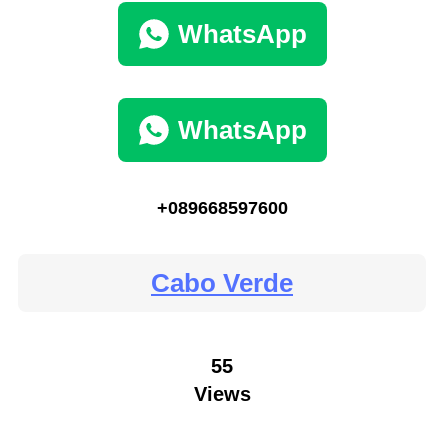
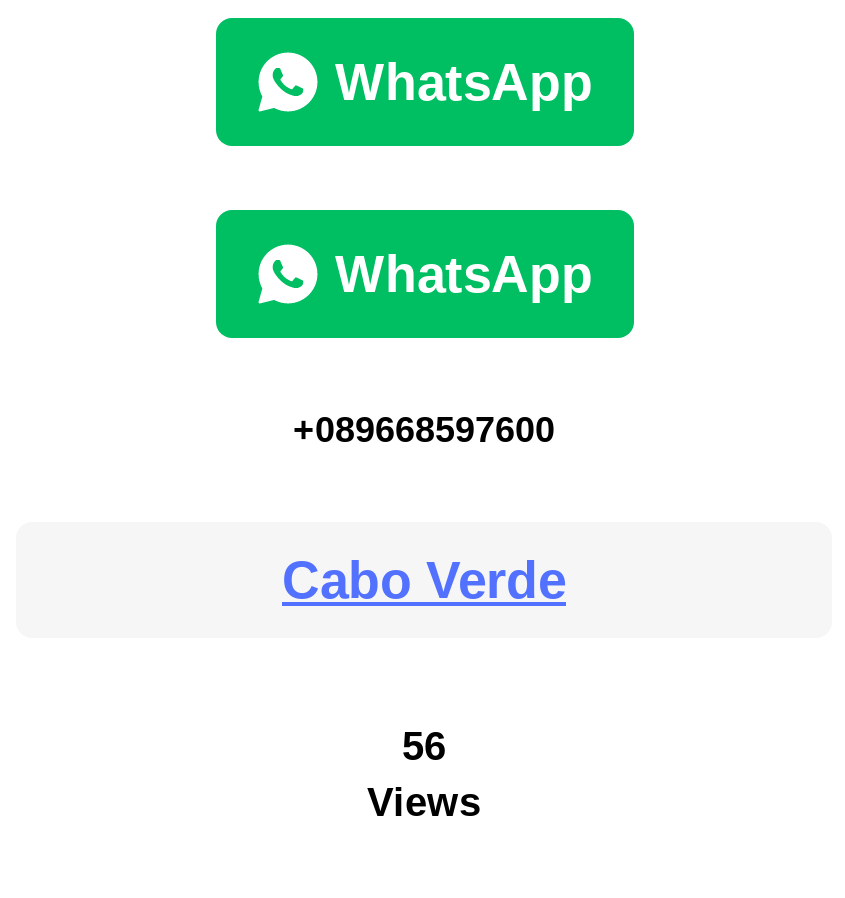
[211,355,233,377] 55 -> [402,724,446,768] 56

